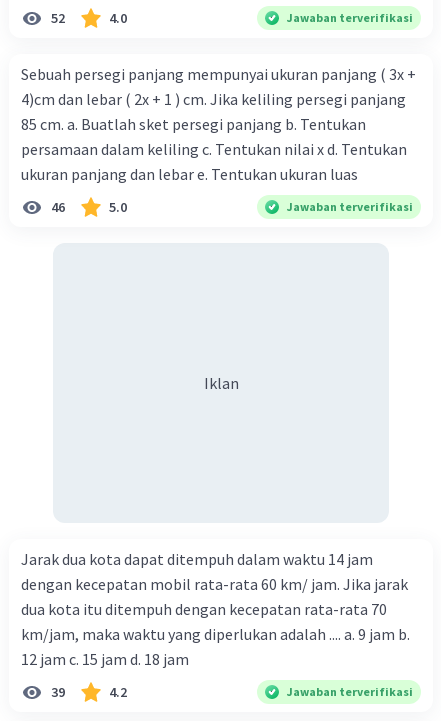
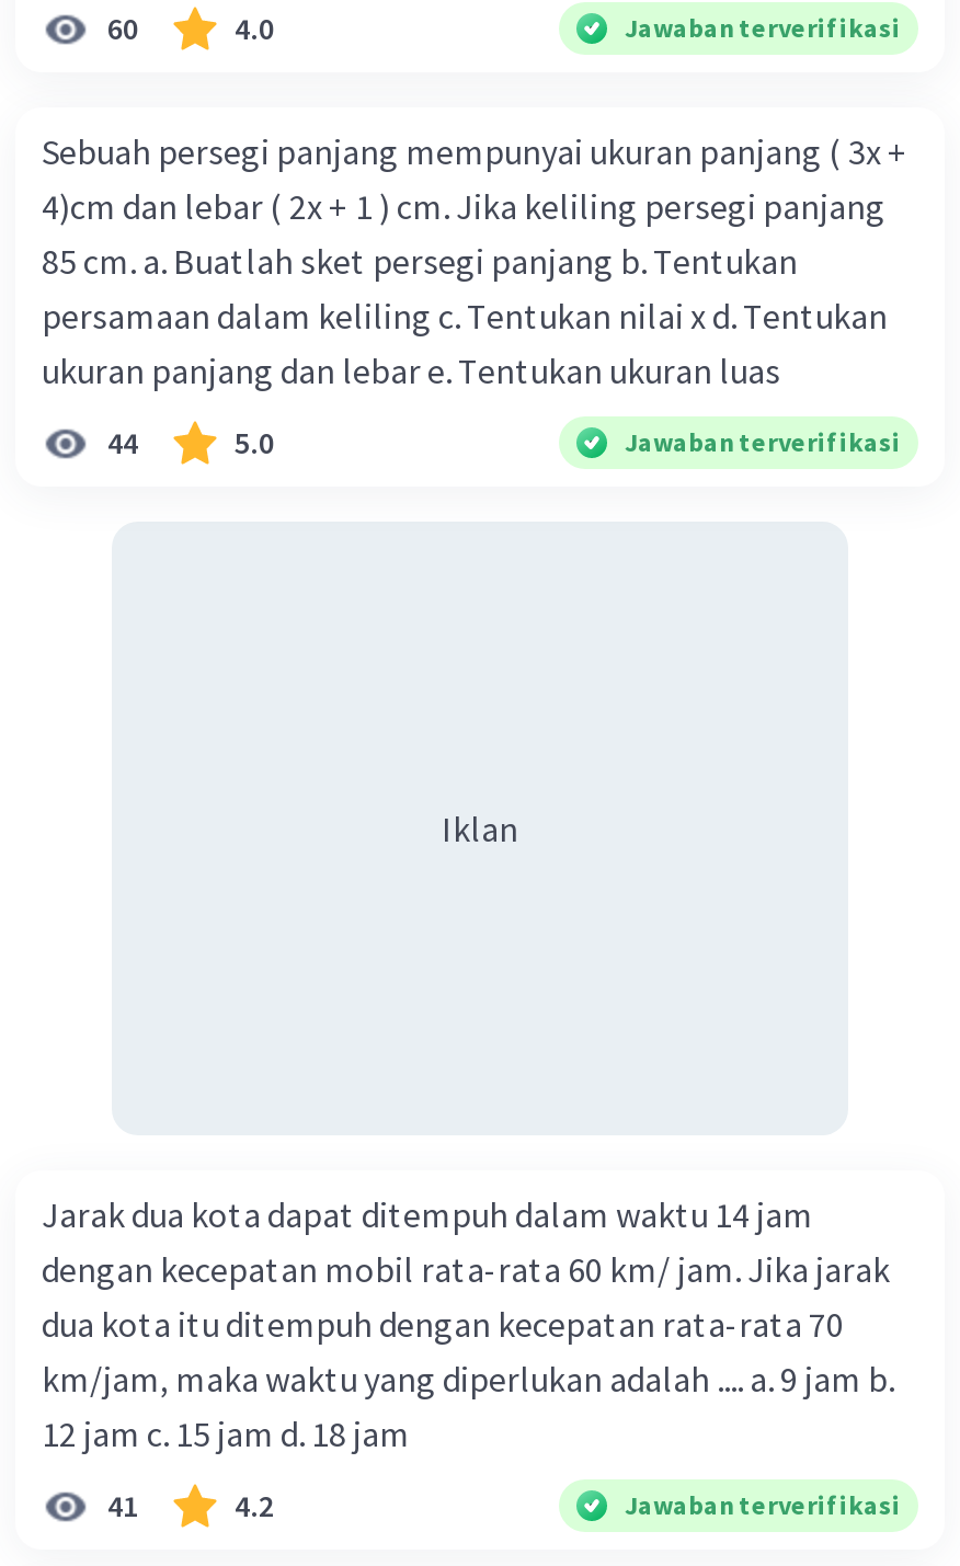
[51,9,65,27] 52 -> [107,9,138,49] 60
[51,198,65,216] 46 -> [107,423,138,463] 44
[51,683,65,701] 39 -> [107,1486,138,1526] 41

